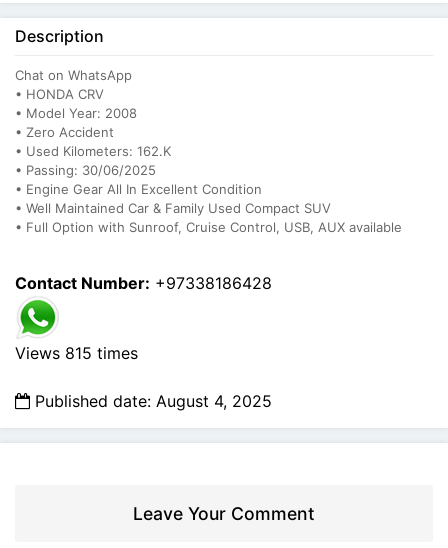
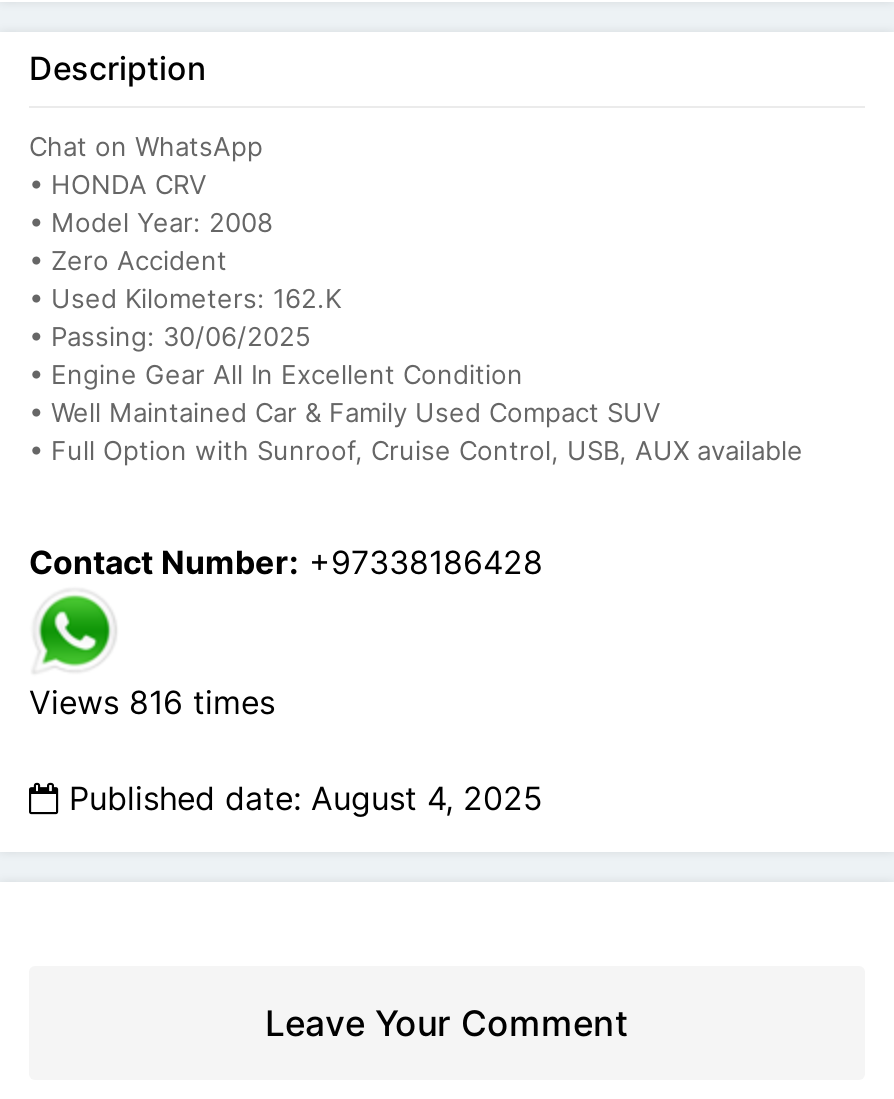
[15,343,138,363] Views 815 times -> [29,682,275,722] Views 816 times

